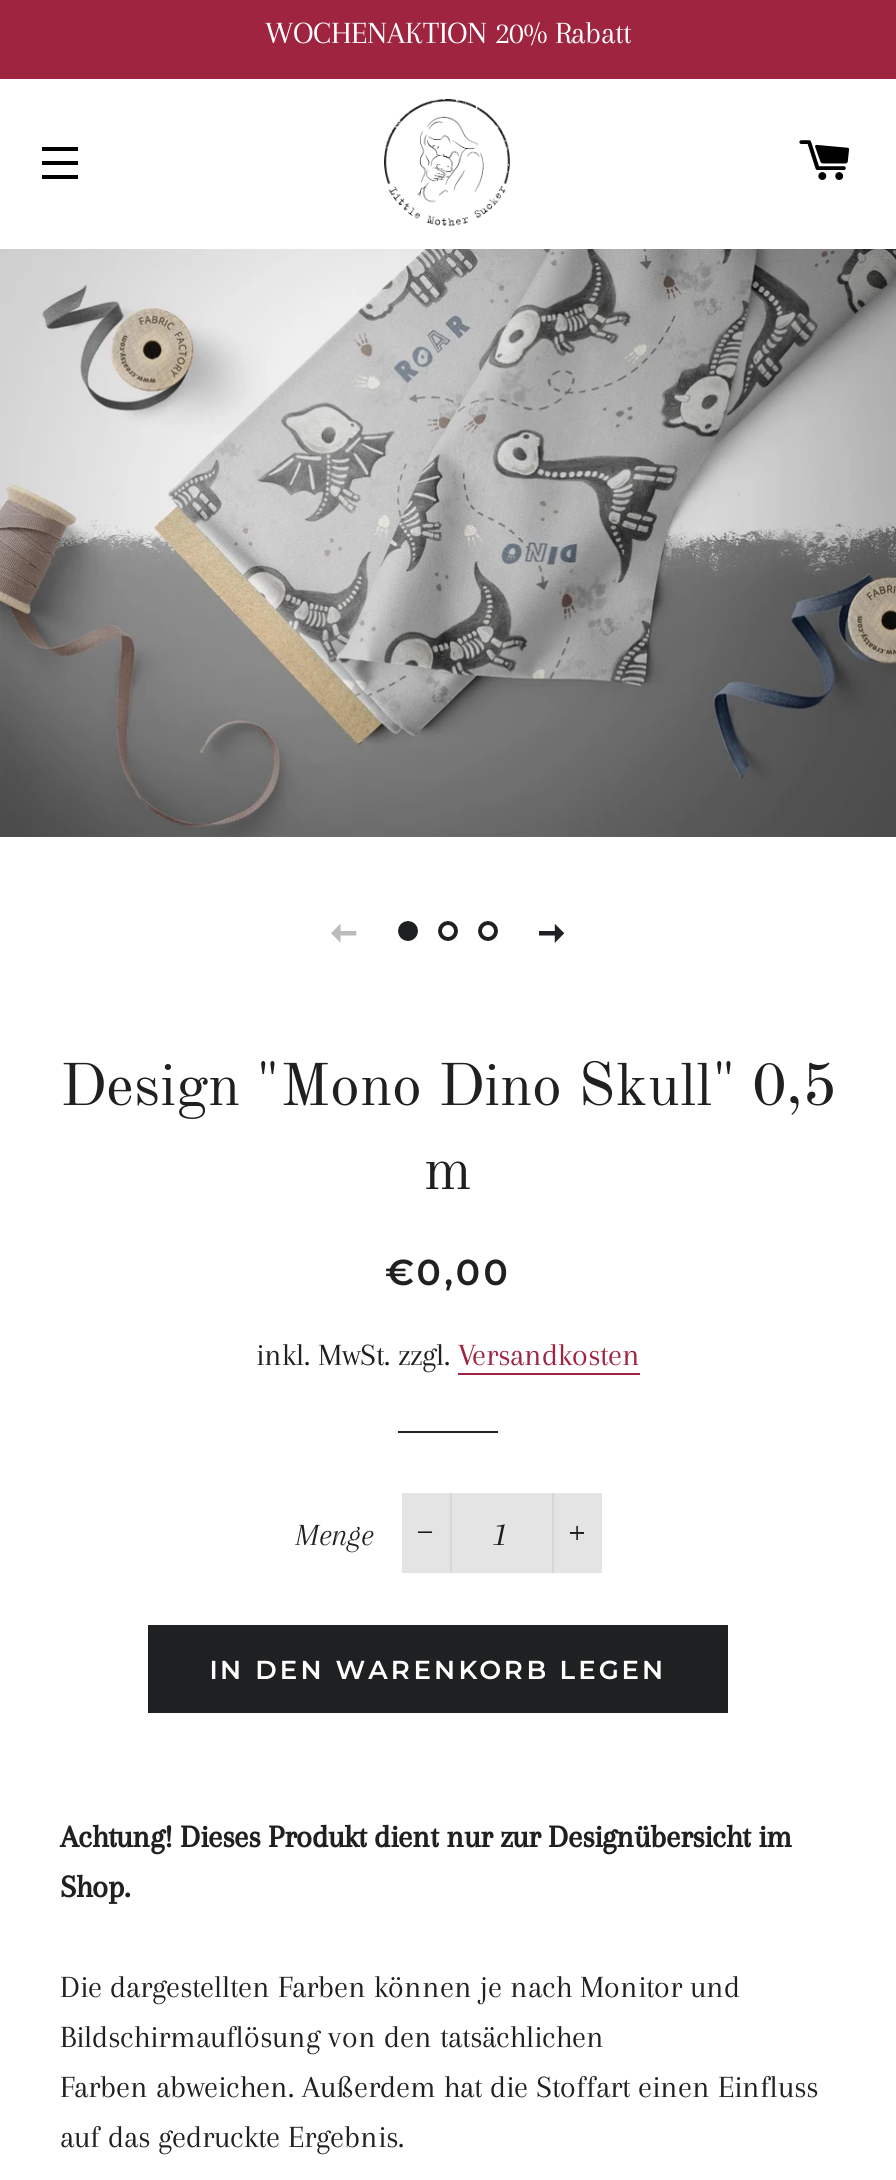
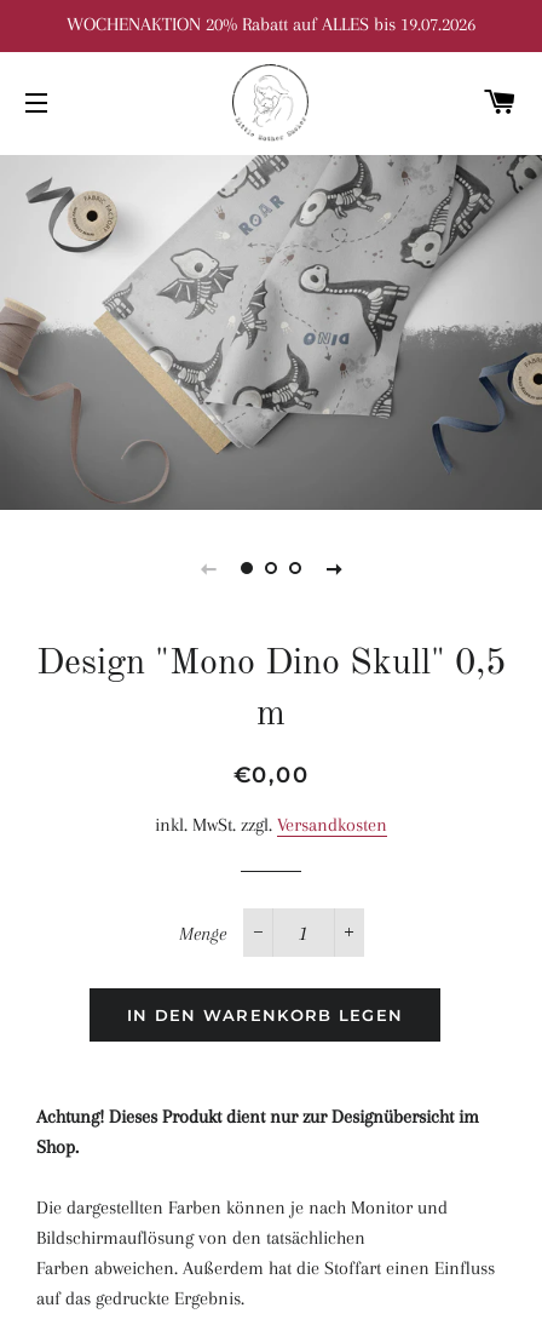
[265,15,631,51] WOCHENAKTION 20% Rabatt -> [67,13,475,35] WOCHENAKTION 20% Rabatt auf ALLES bis 19.07.2026

